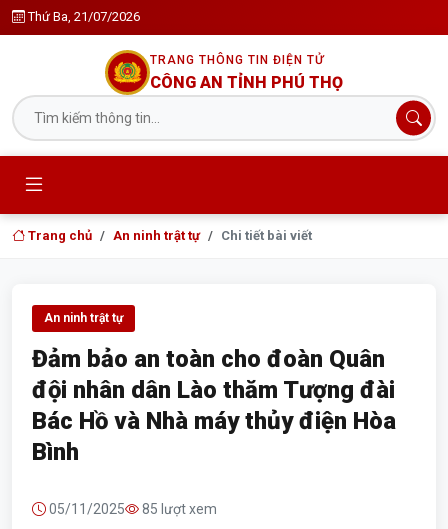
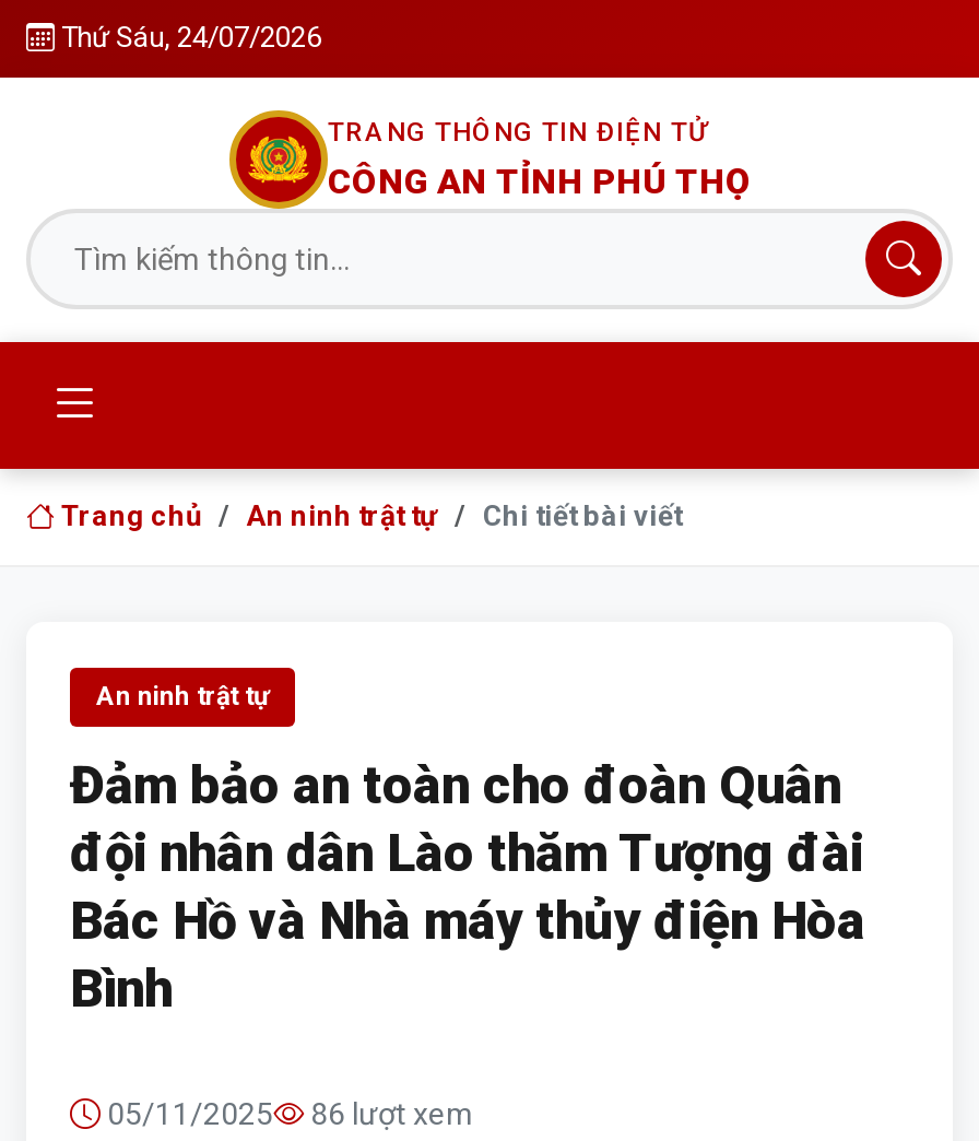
[28,9,140,24] Thứ Ba, 21/07/2026 -> [61,21,321,54] Thứ Sáu, 24/07/2026
[46,501,217,517] 05/11/2025 85 lượt xem -> [101,1096,474,1131] 05/11/2025 86 lượt xem

